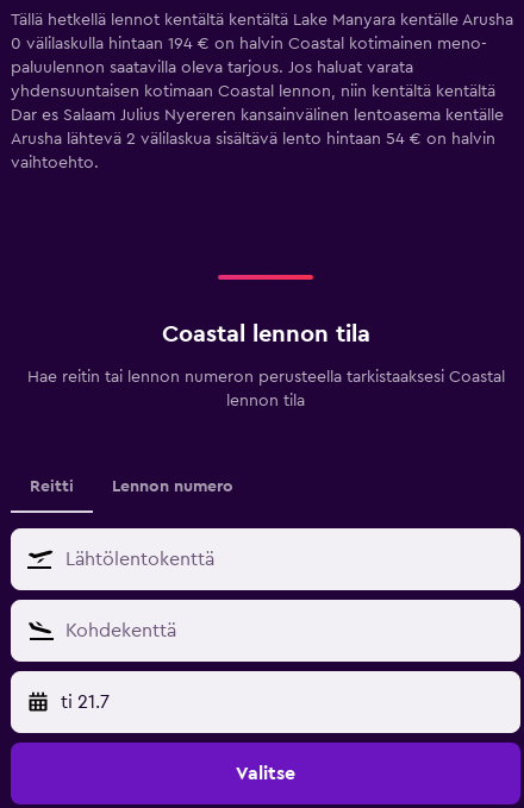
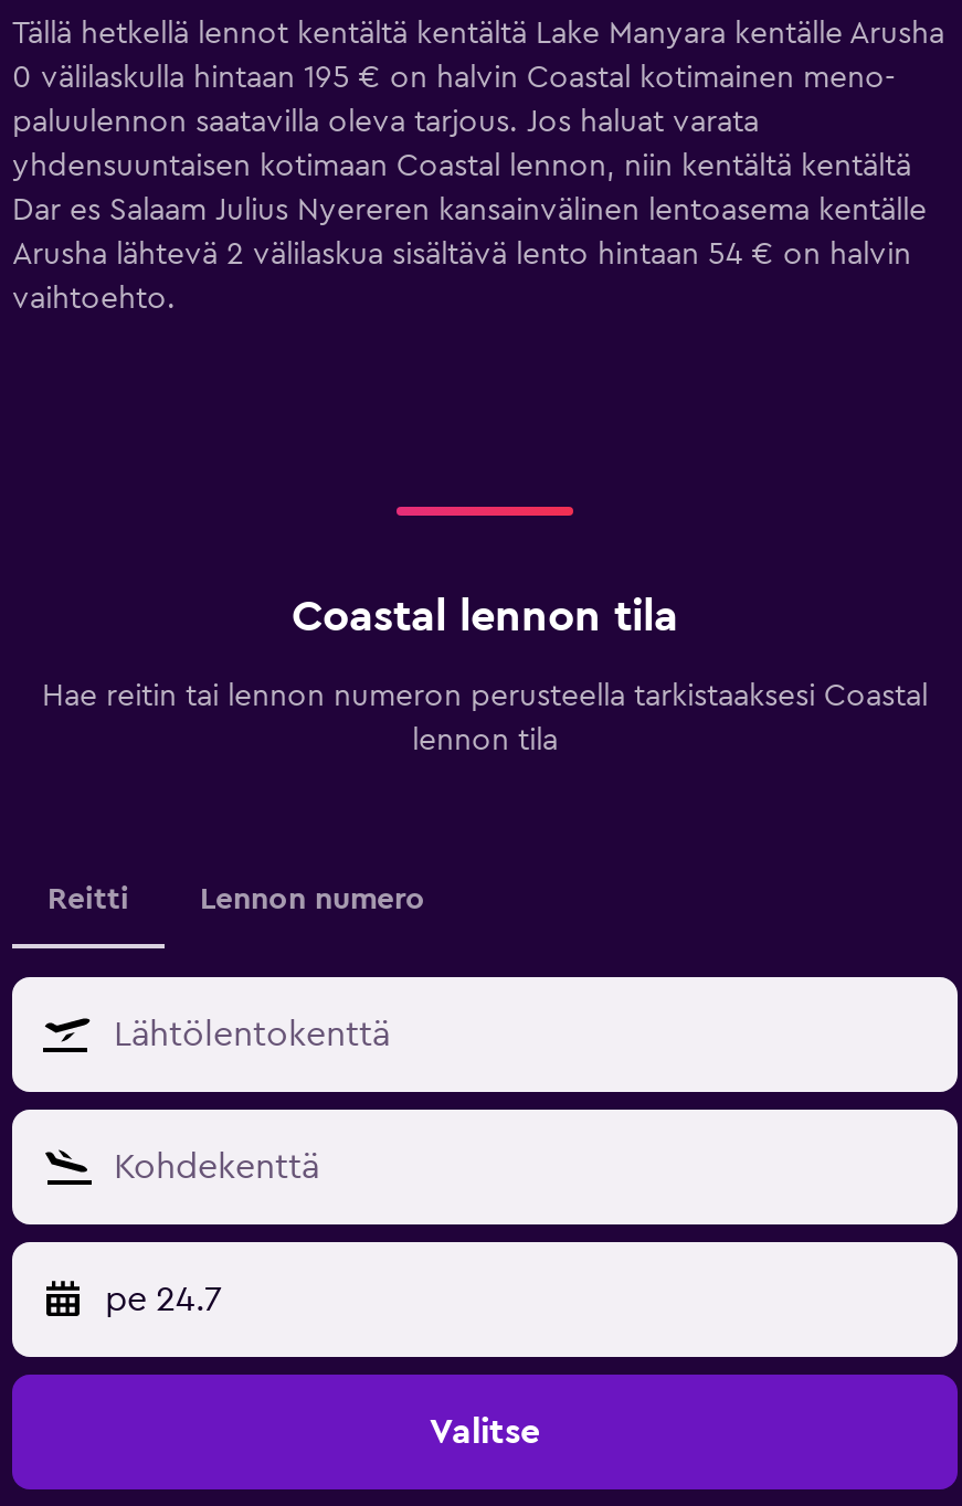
[11,36,487,52] 0 välilaskulla hintaan 194 € on halvin Coastal kotimainen meno- -> [12,63,896,94] 0 välilaskulla hintaan 195 € on halvin Coastal kotimainen meno-
[61,693,110,712] ti 21.7 -> [105,1282,222,1317] pe 24.7

